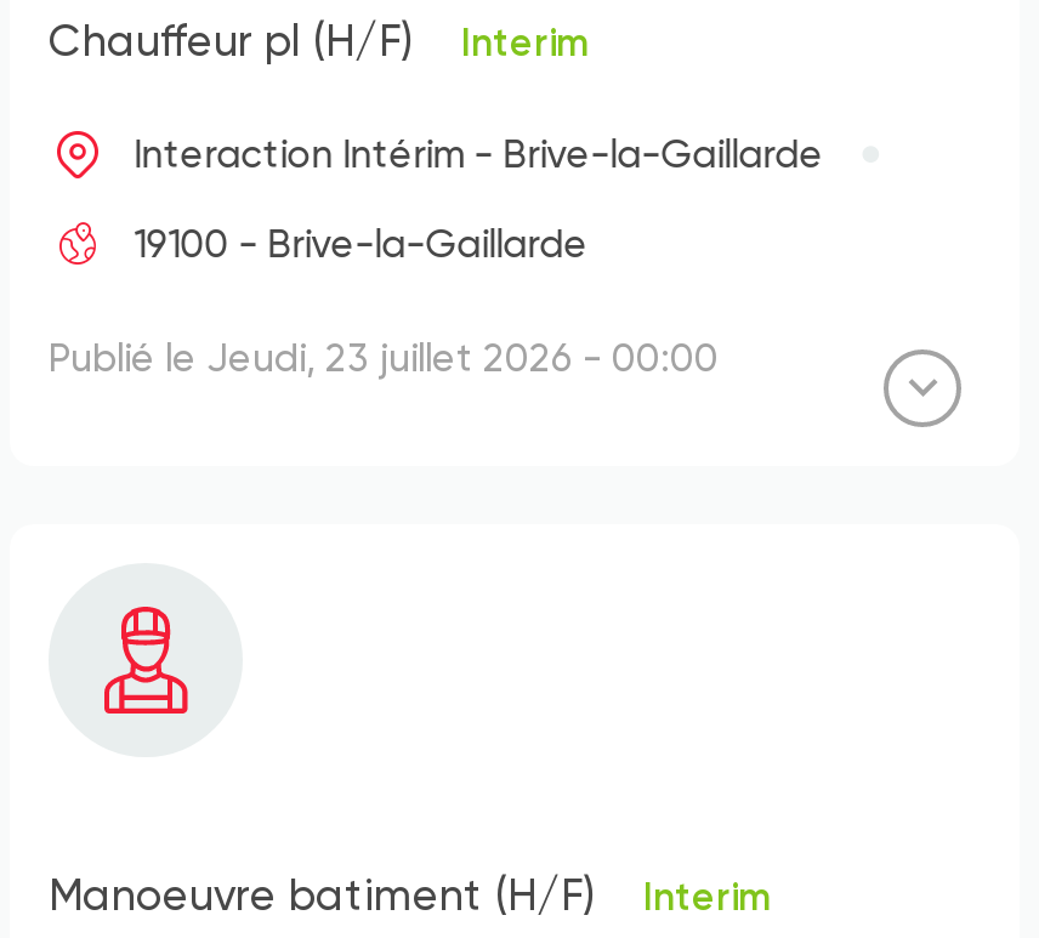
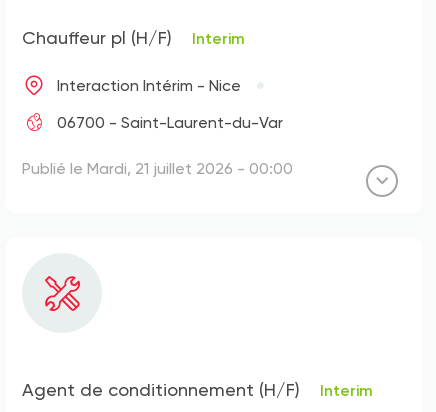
[134,132,823,178] Interaction Intérim - Brive-la-Gaillarde -> [57,76,241,95] Interaction Intérim - Nice
[134,221,588,267] 19100 - Brive-la-Gaillarde -> [57,113,283,132] 06700 - Saint-Laurent-du-Var
[49,334,719,380] Publié le Jeudi, 23 juillet 2026 - 00:00 -> [22,159,293,178] Publié le Mardi, 21 juillet 2026 - 00:00
[102,603,192,717] [image] -> [44,271,81,316] [image]
[49,868,595,919] Manoeuvre batiment (H/F) -> [22,379,300,400] Agent de conditionnement (H/F)

